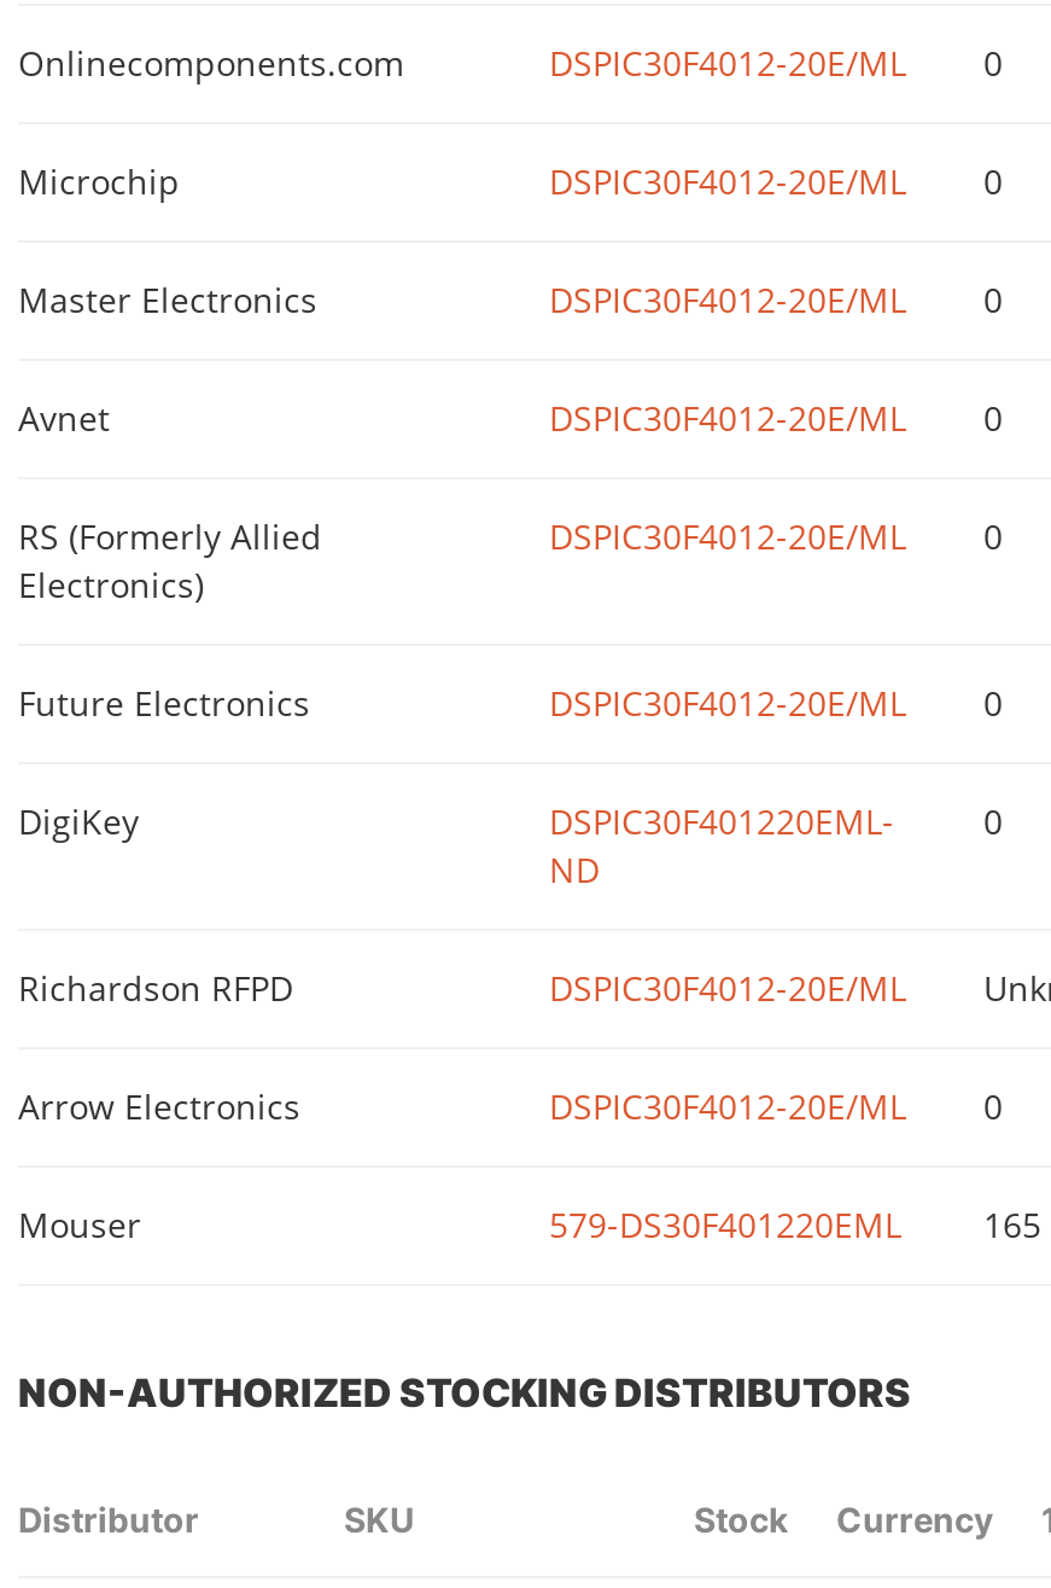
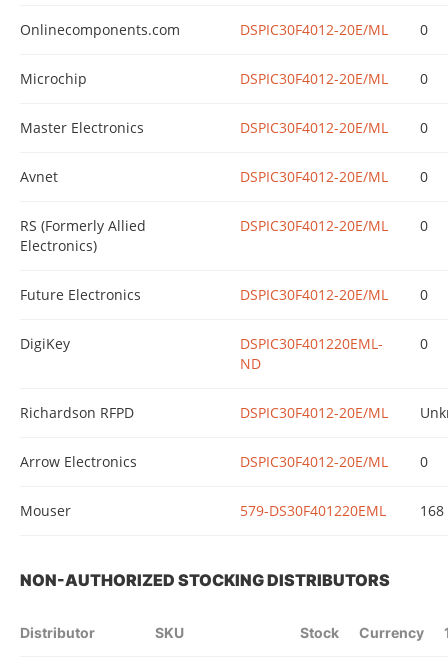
[549,1201,1041,1247] 579-DS30F401220EML 165 -> [240,501,444,520] 579-DS30F401220EML 168

